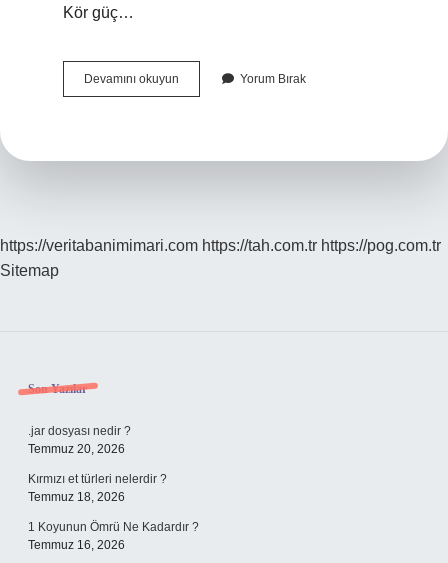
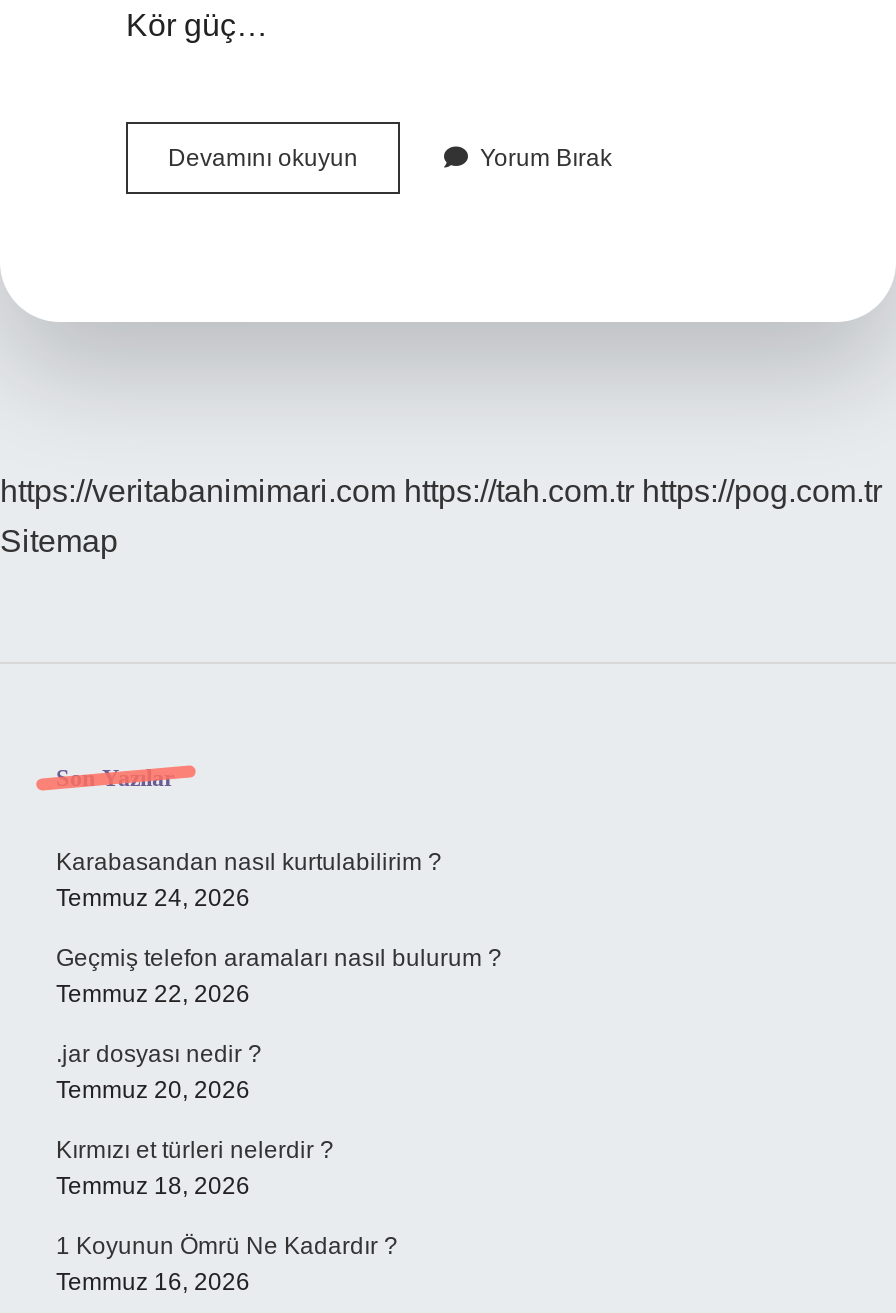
none -> [56,848,502,1008] Karabasandan nasıl kurtulabilirim ? | Temmuz 24, 2026 | Geçmiş telefon aramaları nasıl bulurum ? | Temmuz 22, 2026

